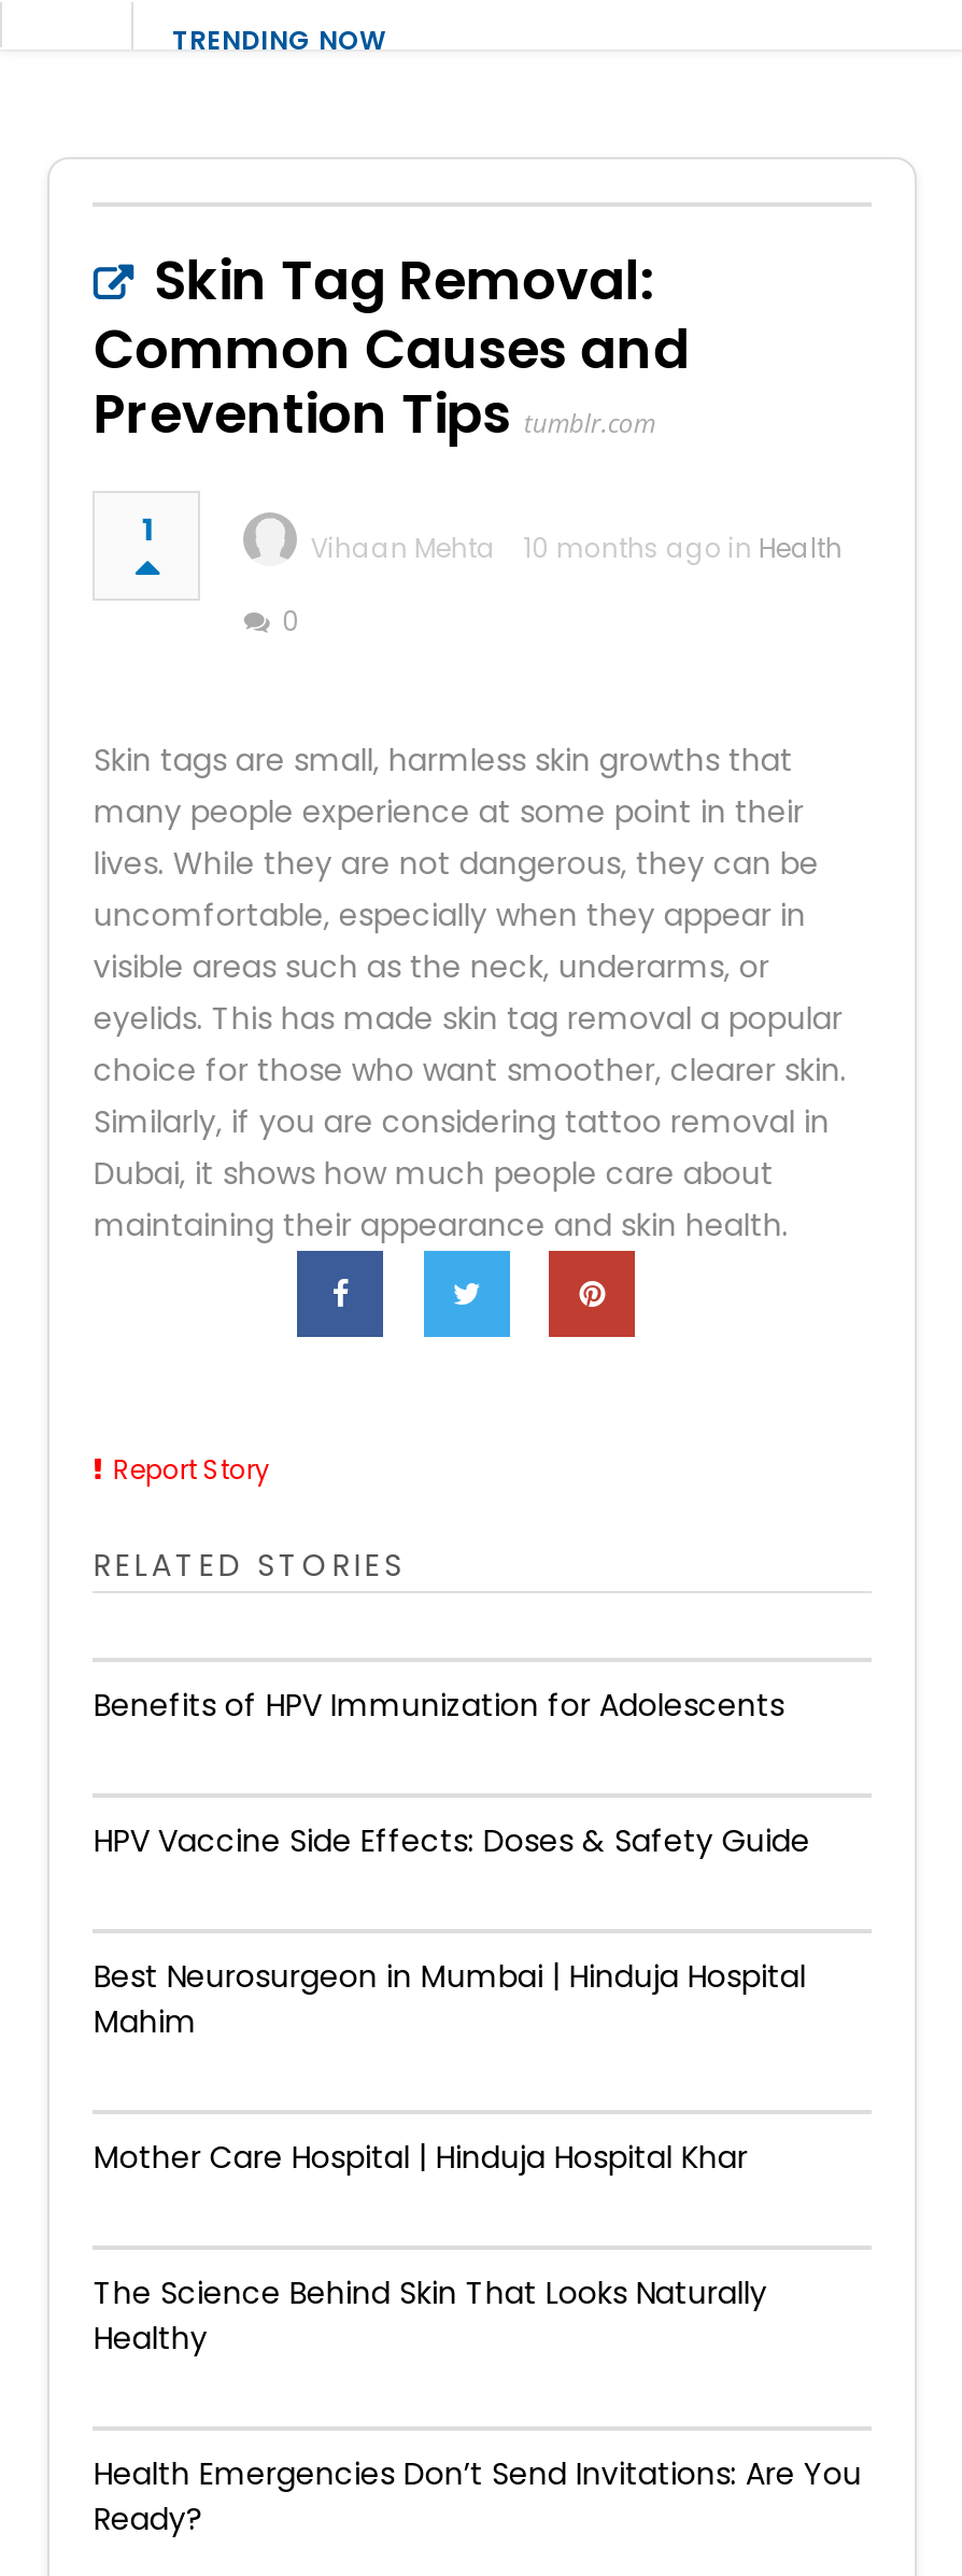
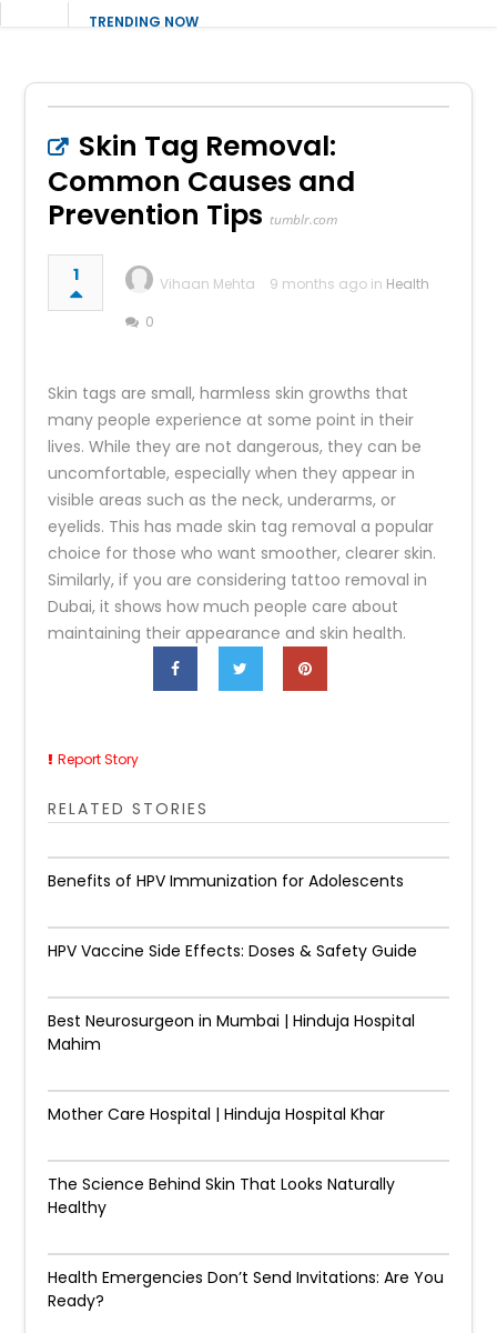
[524,530,842,566] 10 months ago in Health -> [270,274,430,293] 9 months ago in Health

